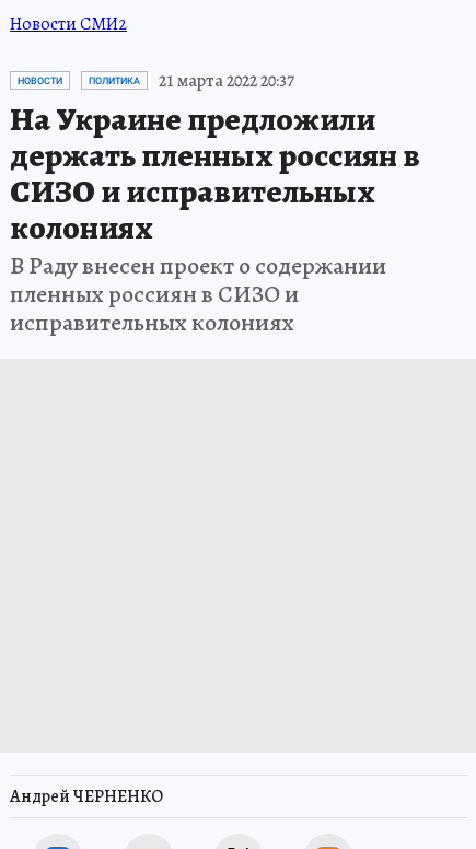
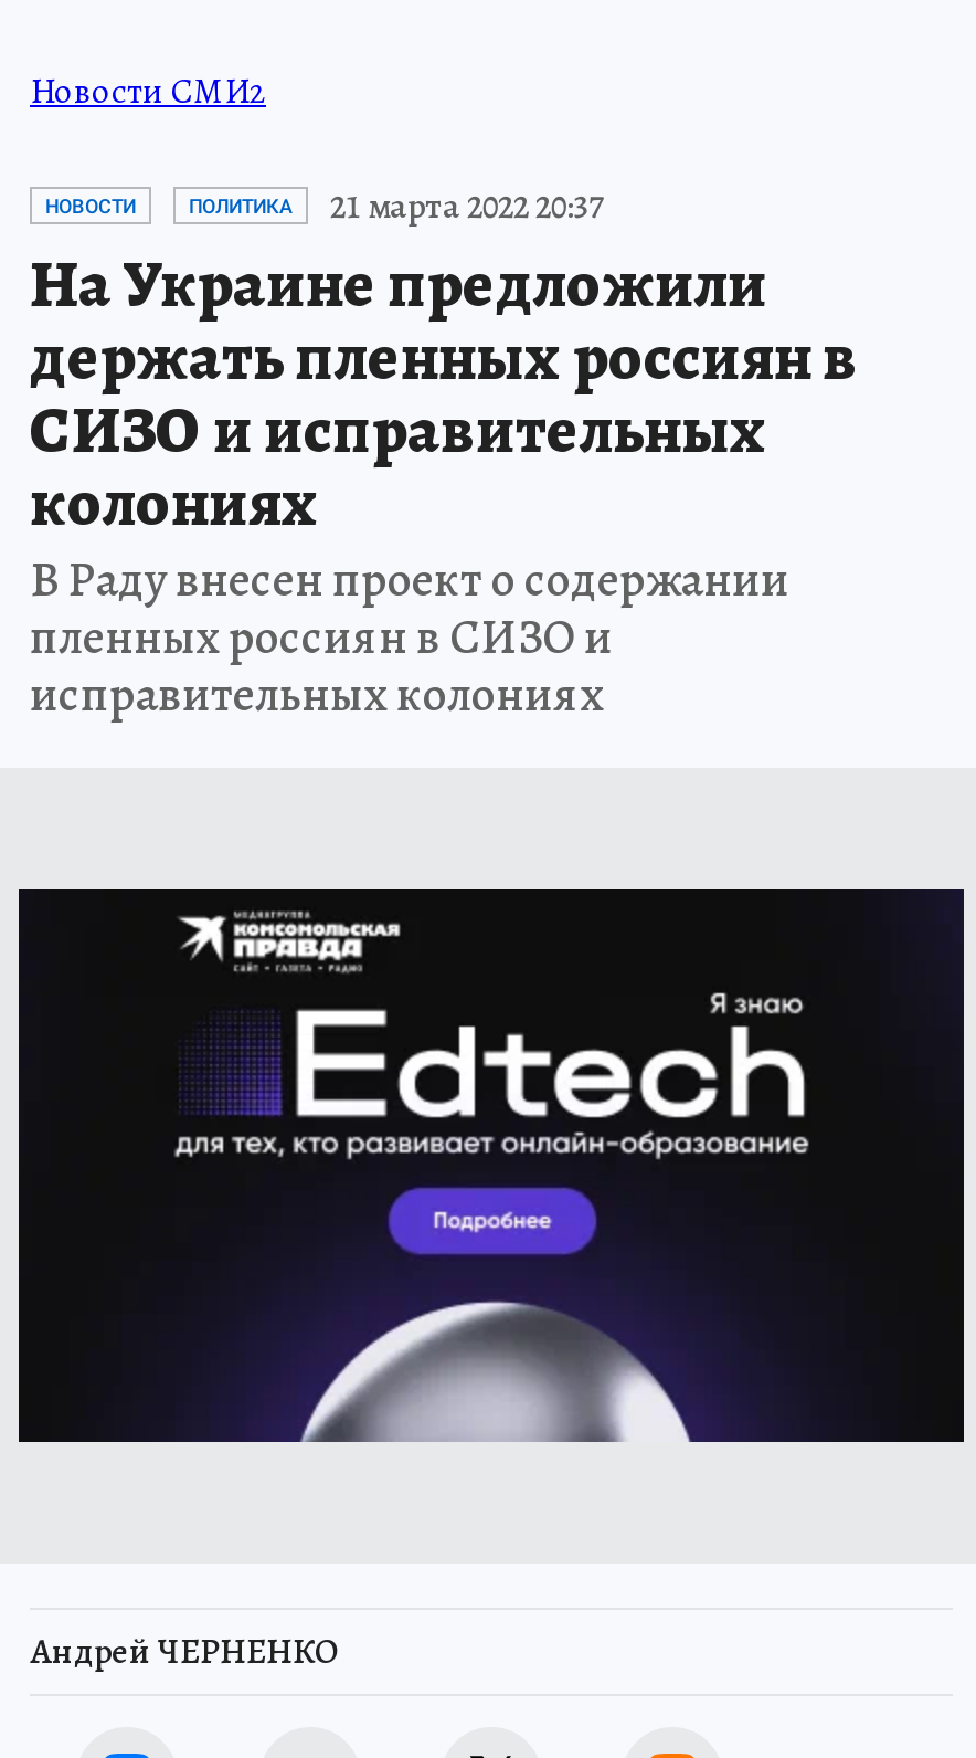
none -> [17,887,966,1444] [image]

